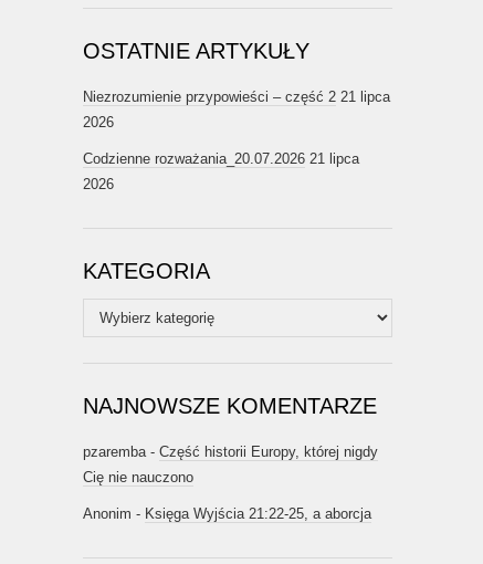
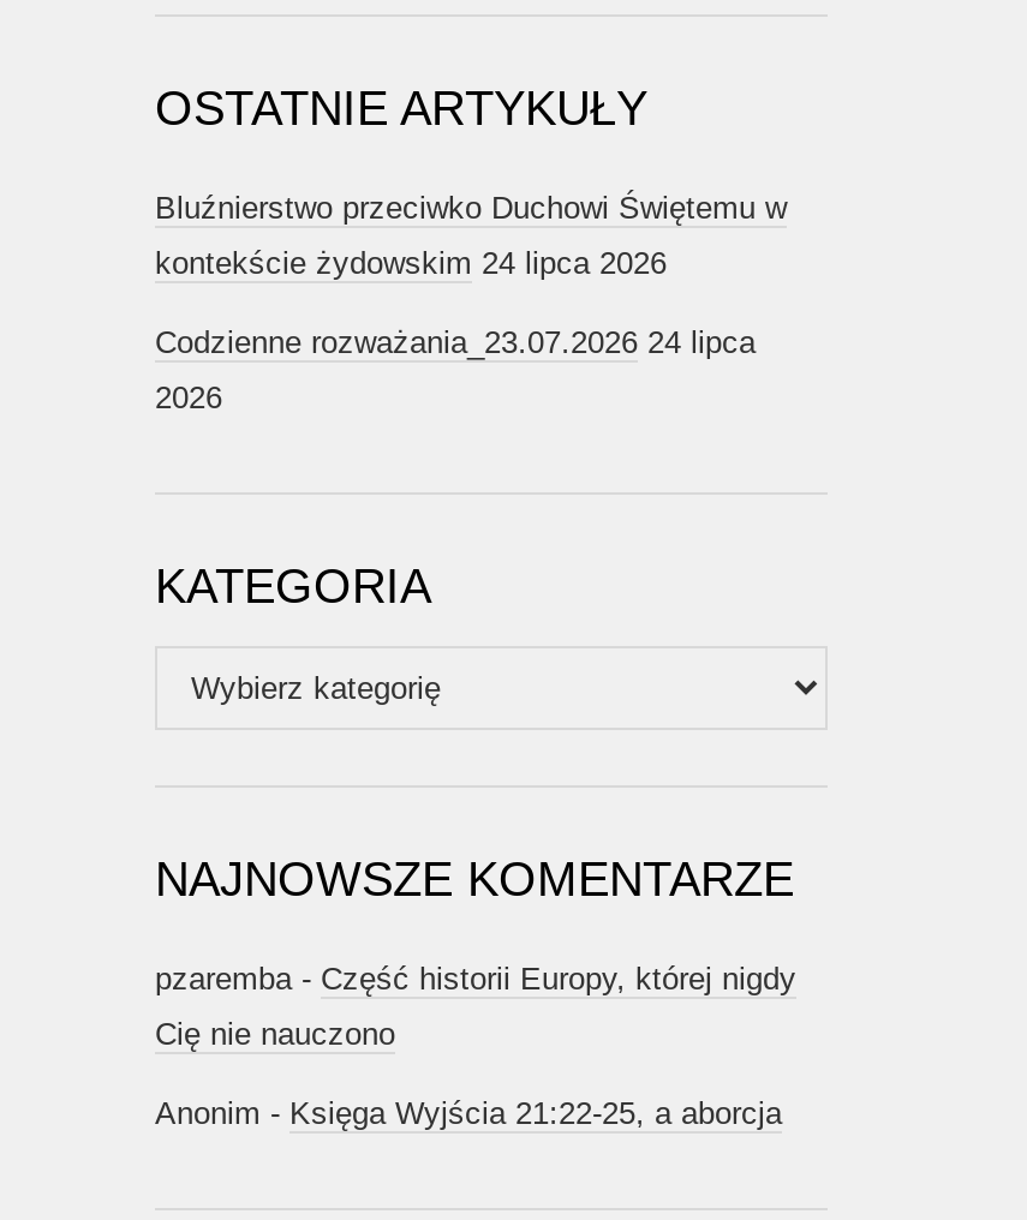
[83,89,390,106] Niezrozumienie przypowieści – część 2 21 lipca -> [155,191,787,227] Bluźnierstwo przeciwko Duchowi Świętemu w
[83,114,114,131] 2026 -> [155,246,667,282] kontekście żydowskim 24 lipca 2026
[83,151,359,168] Codzienne rozważania_20.07.2026 21 lipca -> [155,325,756,361] Codzienne rozważania_23.07.2026 24 lipca

